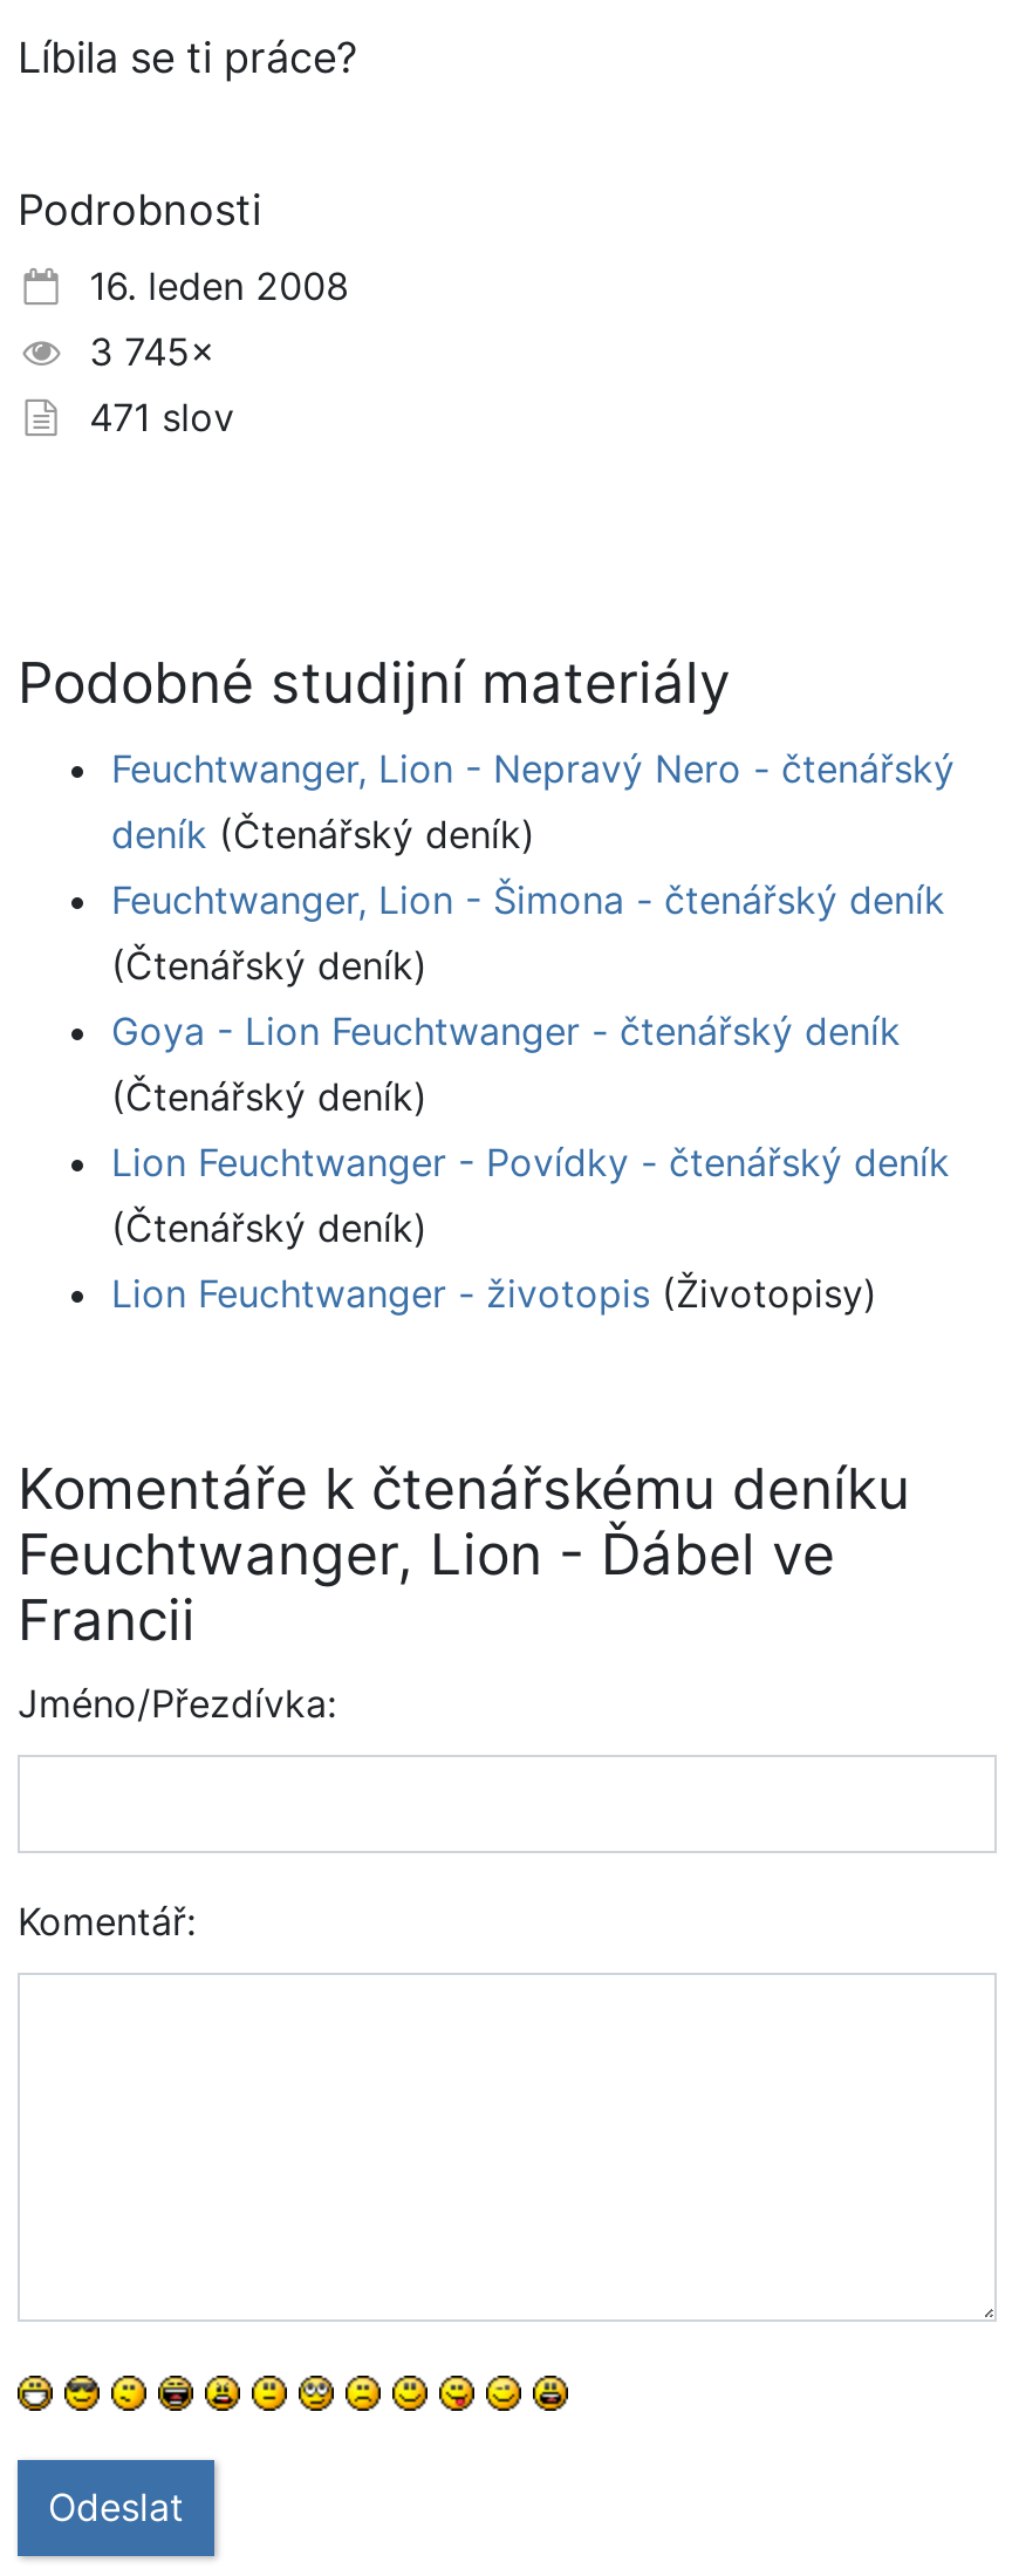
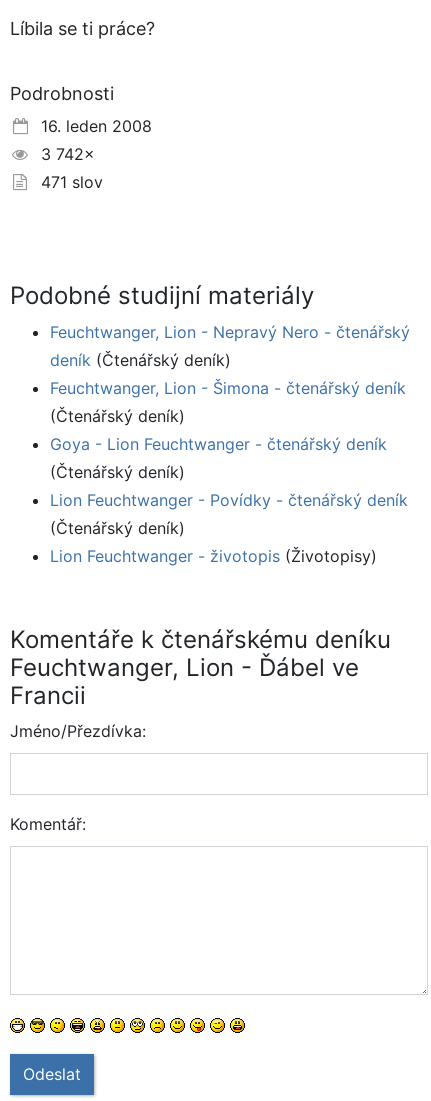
[66,329,216,376] 3 745× -> [31,144,95,164] 3 742×

